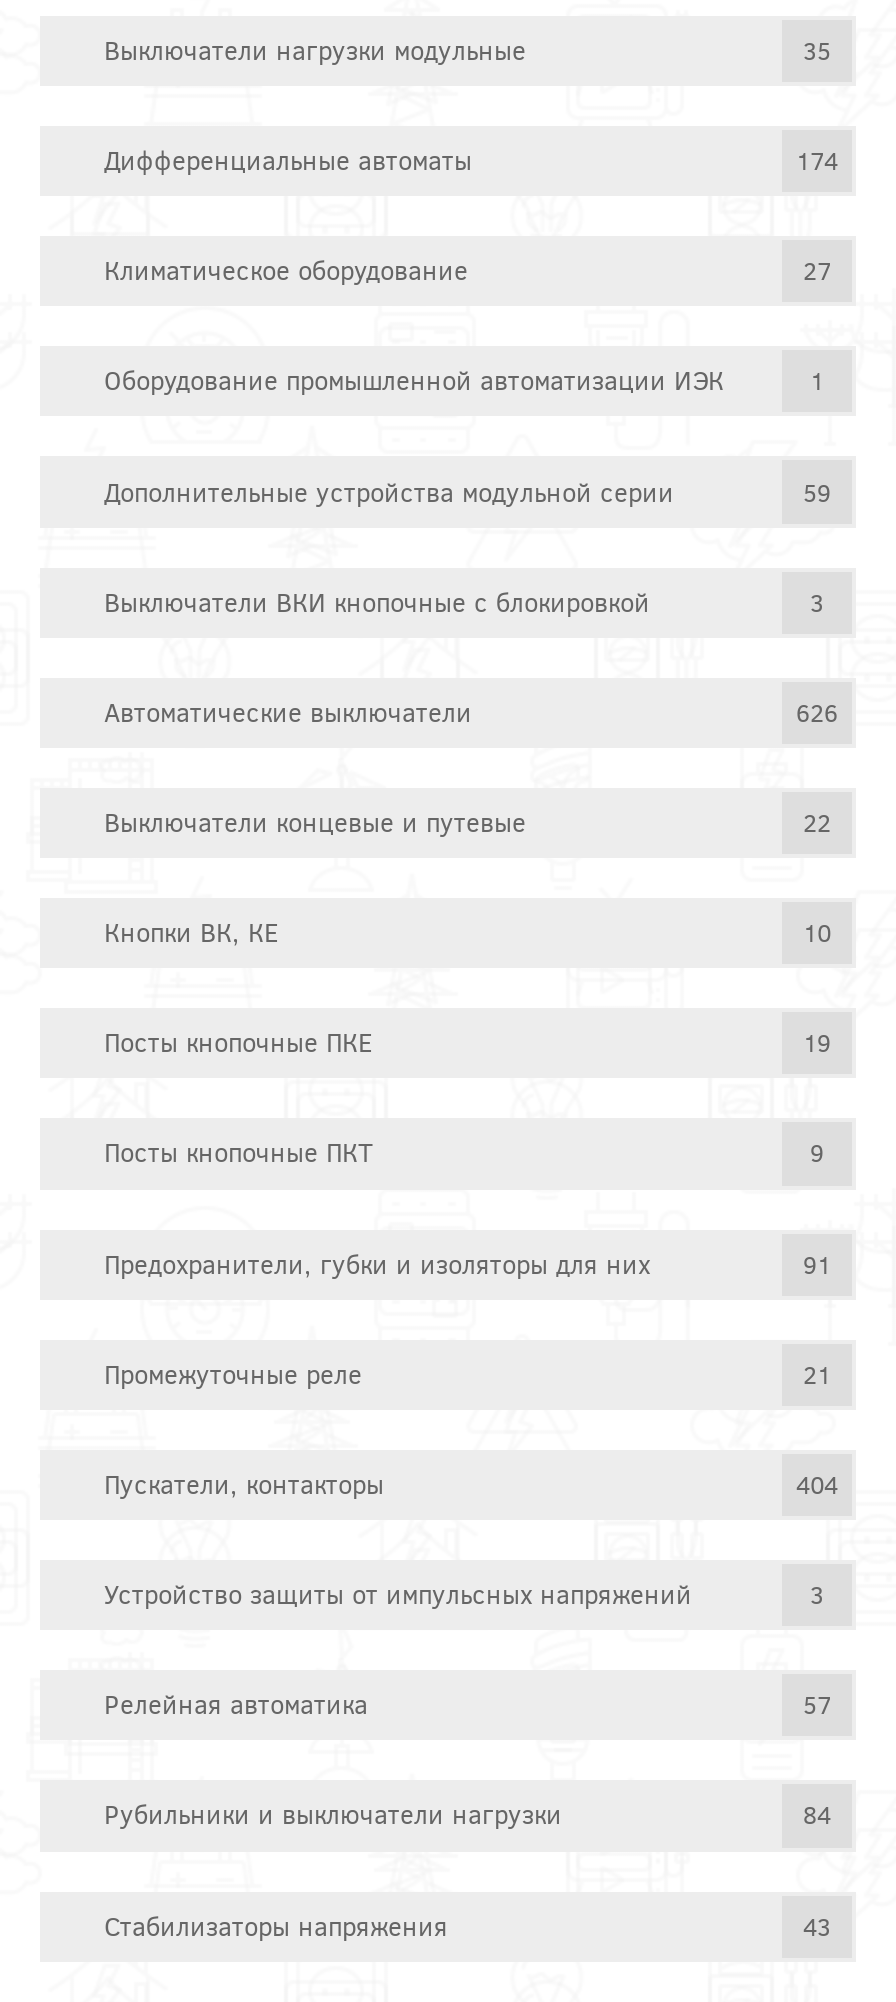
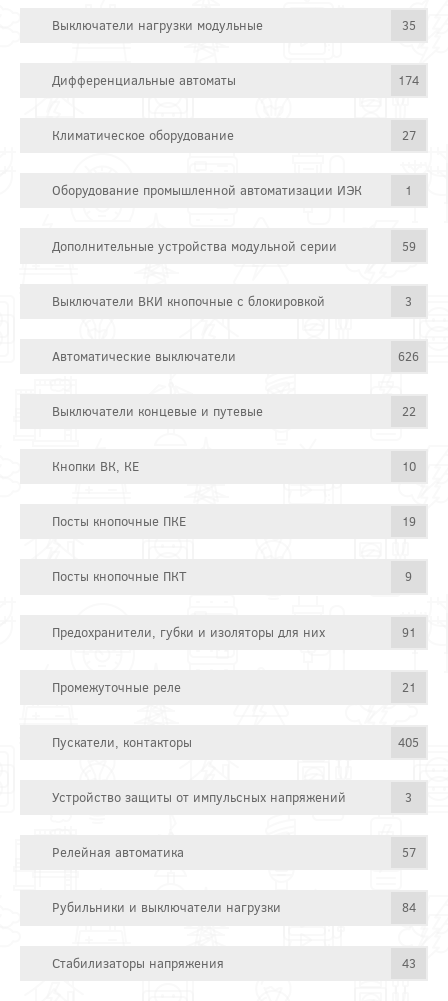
[796,1468,838,1500] 404 -> [398,734,419,750] 405

